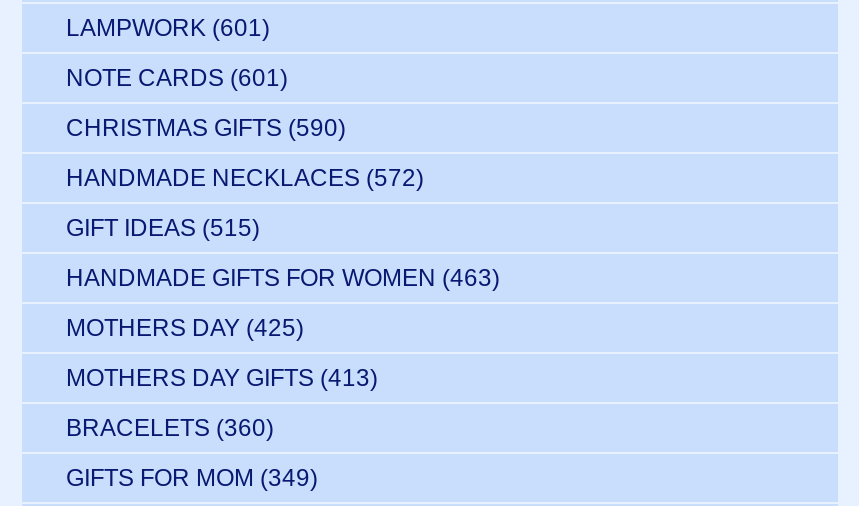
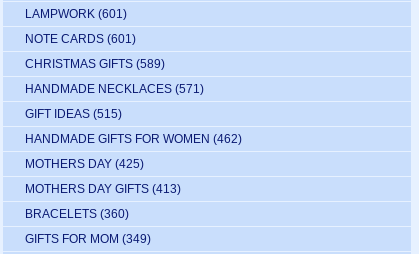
[66,114,346,142] CHRISTMAS GIFTS (590) -> [25,57,165,71] CHRISTMAS GIFTS (589)
[66,164,424,192] HANDMADE NECKLACES (572) -> [25,82,204,96] HANDMADE NECKLACES (571)
[66,264,500,292] HANDMADE GIFTS FOR WOMEN (463) -> [25,132,242,146] HANDMADE GIFTS FOR WOMEN (462)

